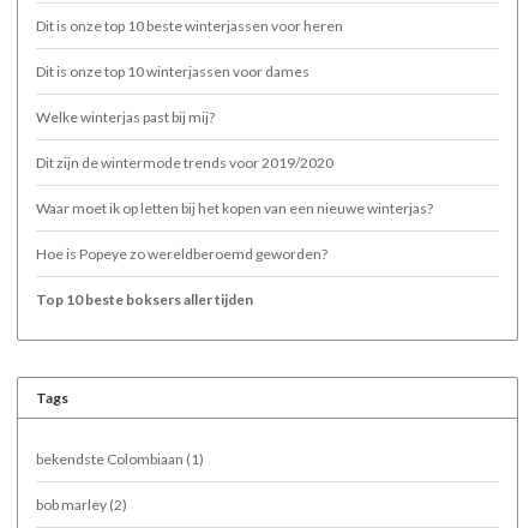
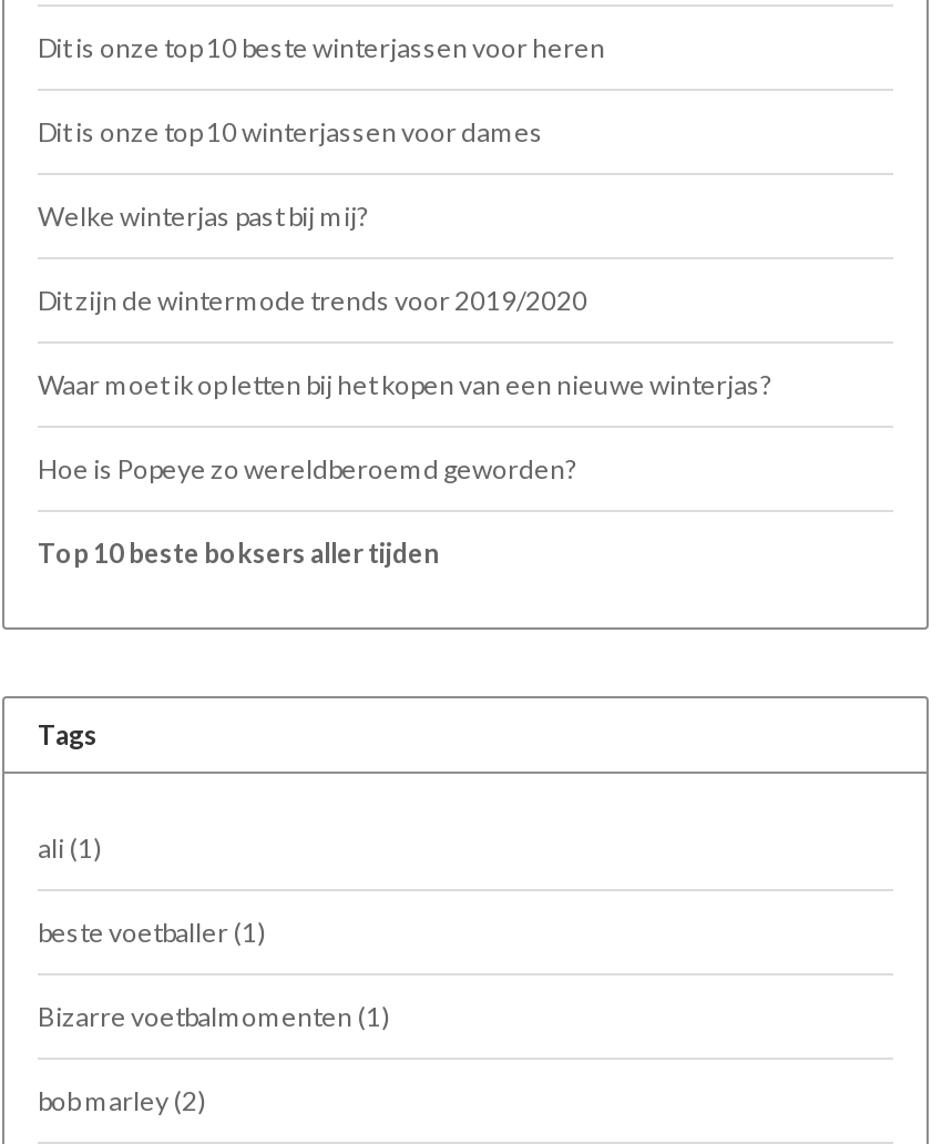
[36,450,204,468] bekendste Colombiaan (1) -> [38,831,390,1032] ali (1) | beste voetballer (1) | Bizarre voetbalmomenten (1)

